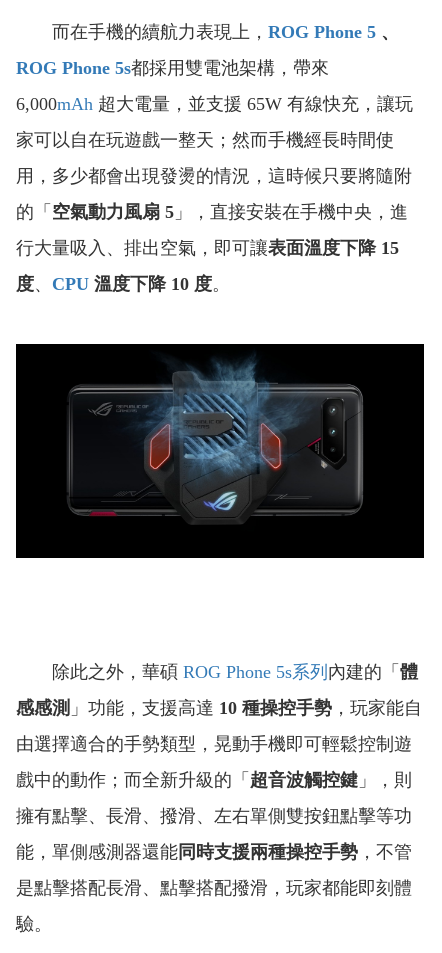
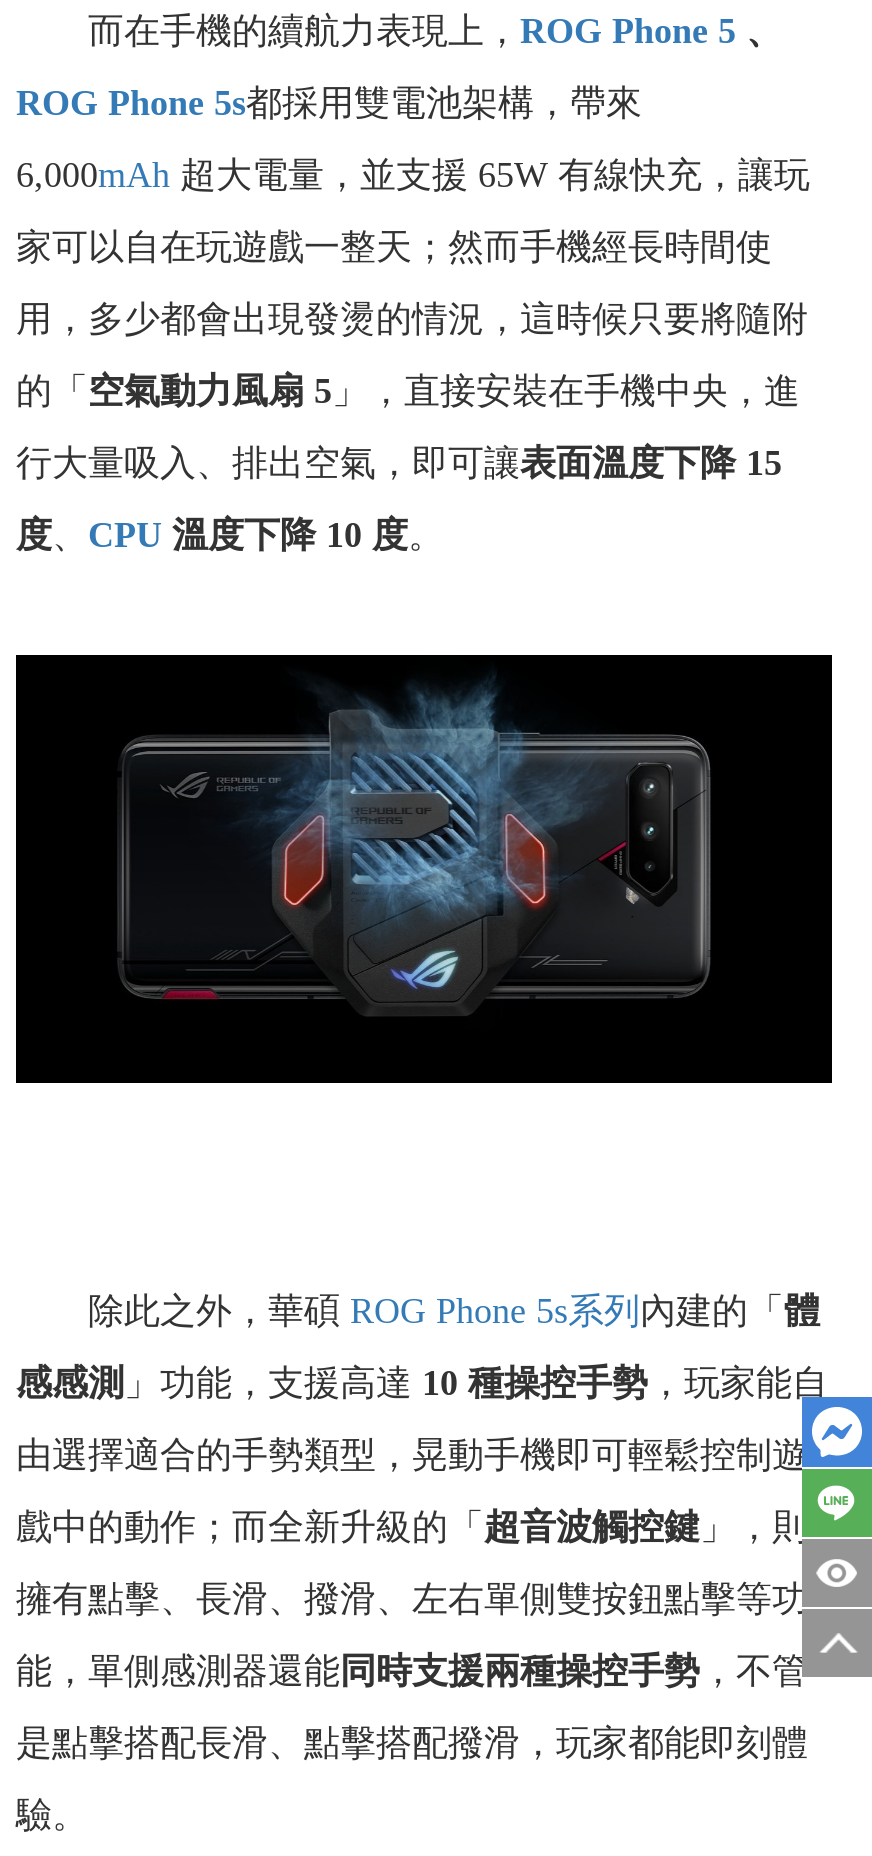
none -> [800,1395,866,1679] [image]

